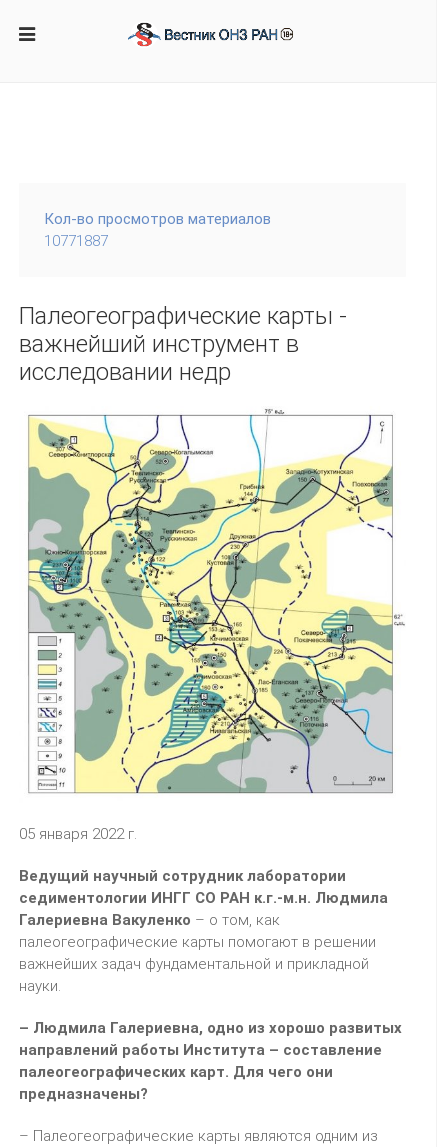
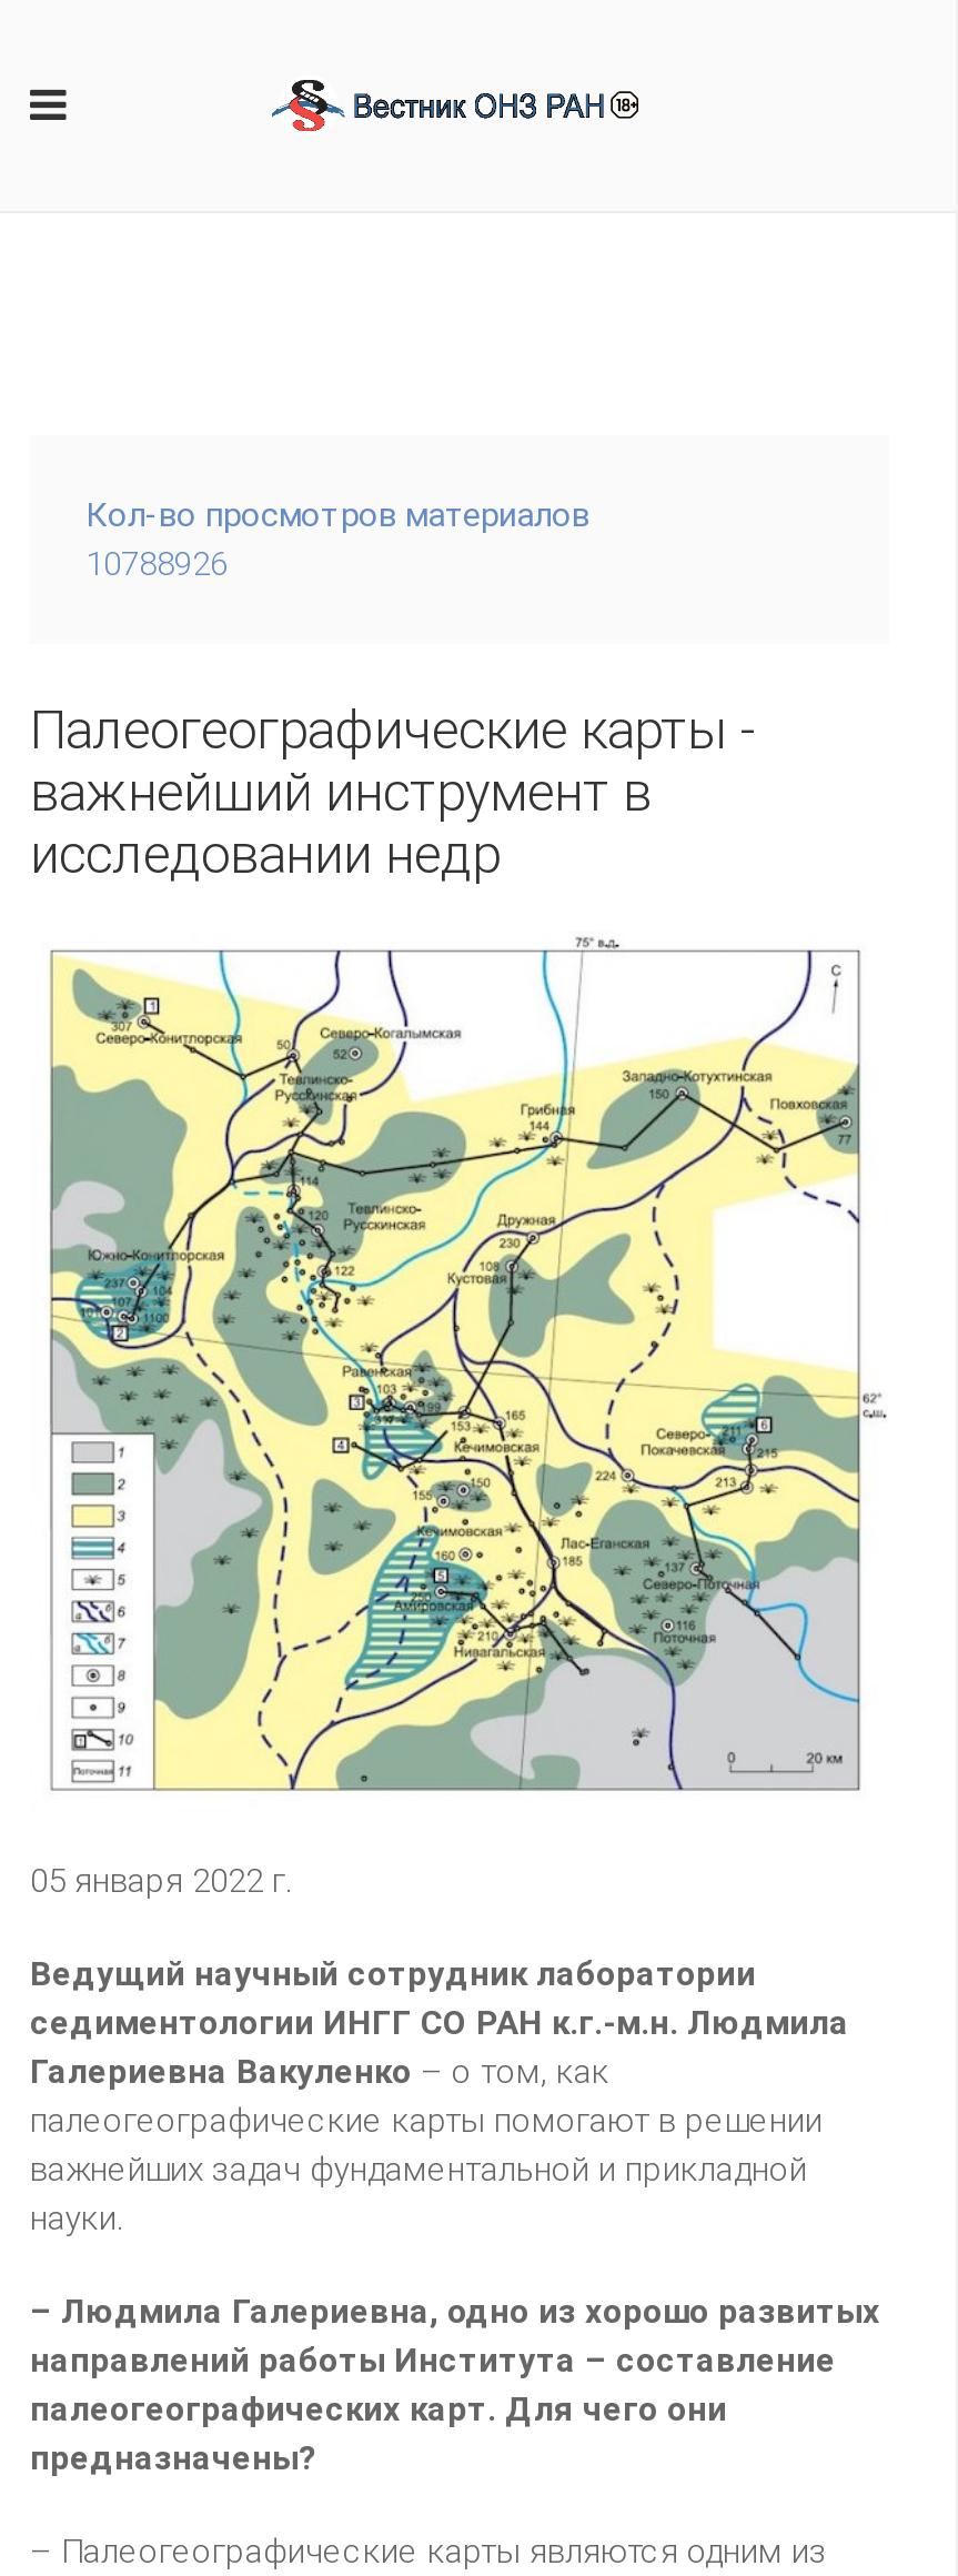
[44,232,108,250] 10771887 -> [85,544,228,584] 10788926

